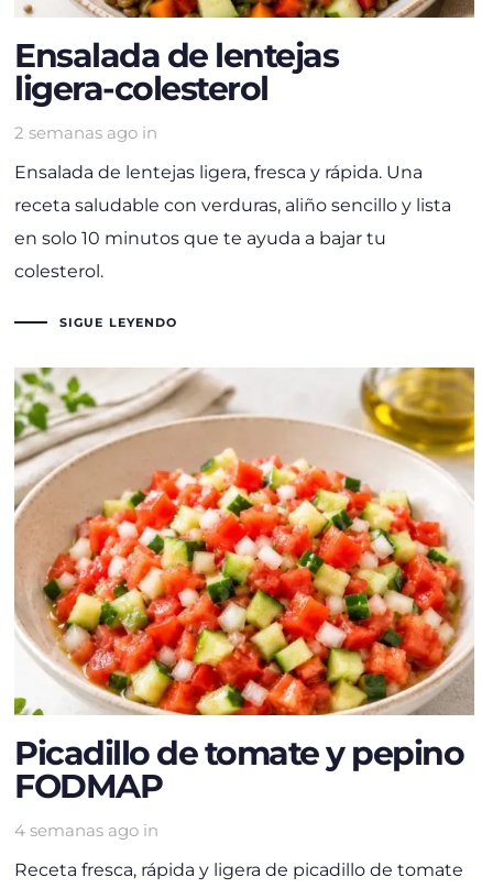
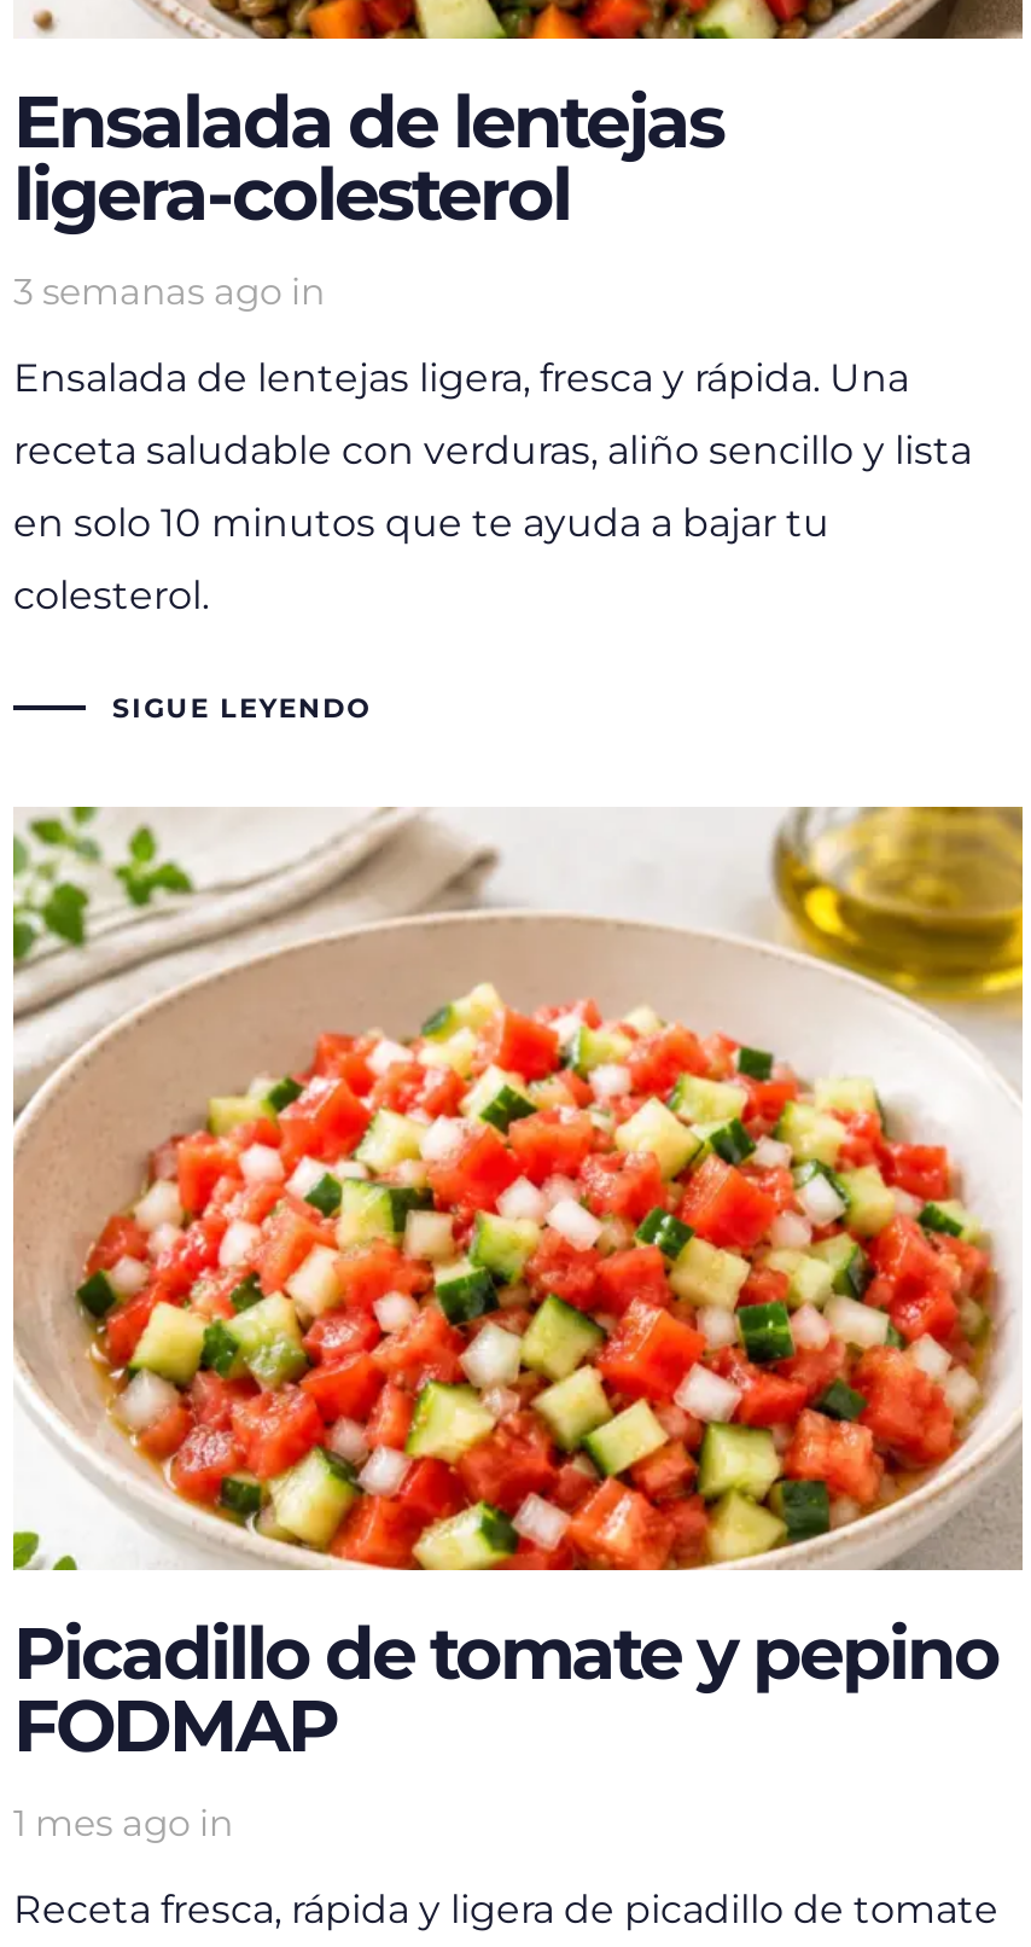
[14,122,157,143] 2 semanas ago in -> [13,268,325,314] 3 semanas ago in
[14,820,158,841] 4 semanas ago in -> [13,1801,233,1847] 1 mes ago in

